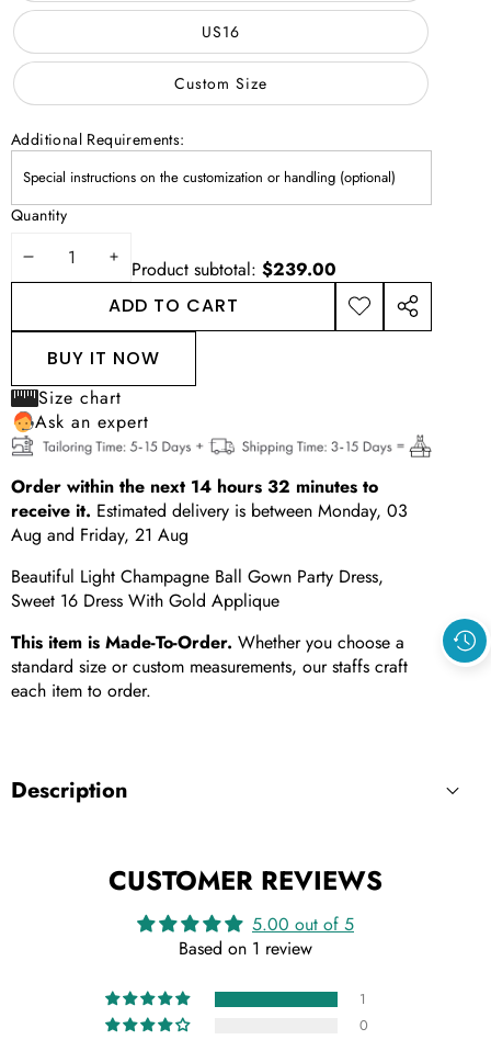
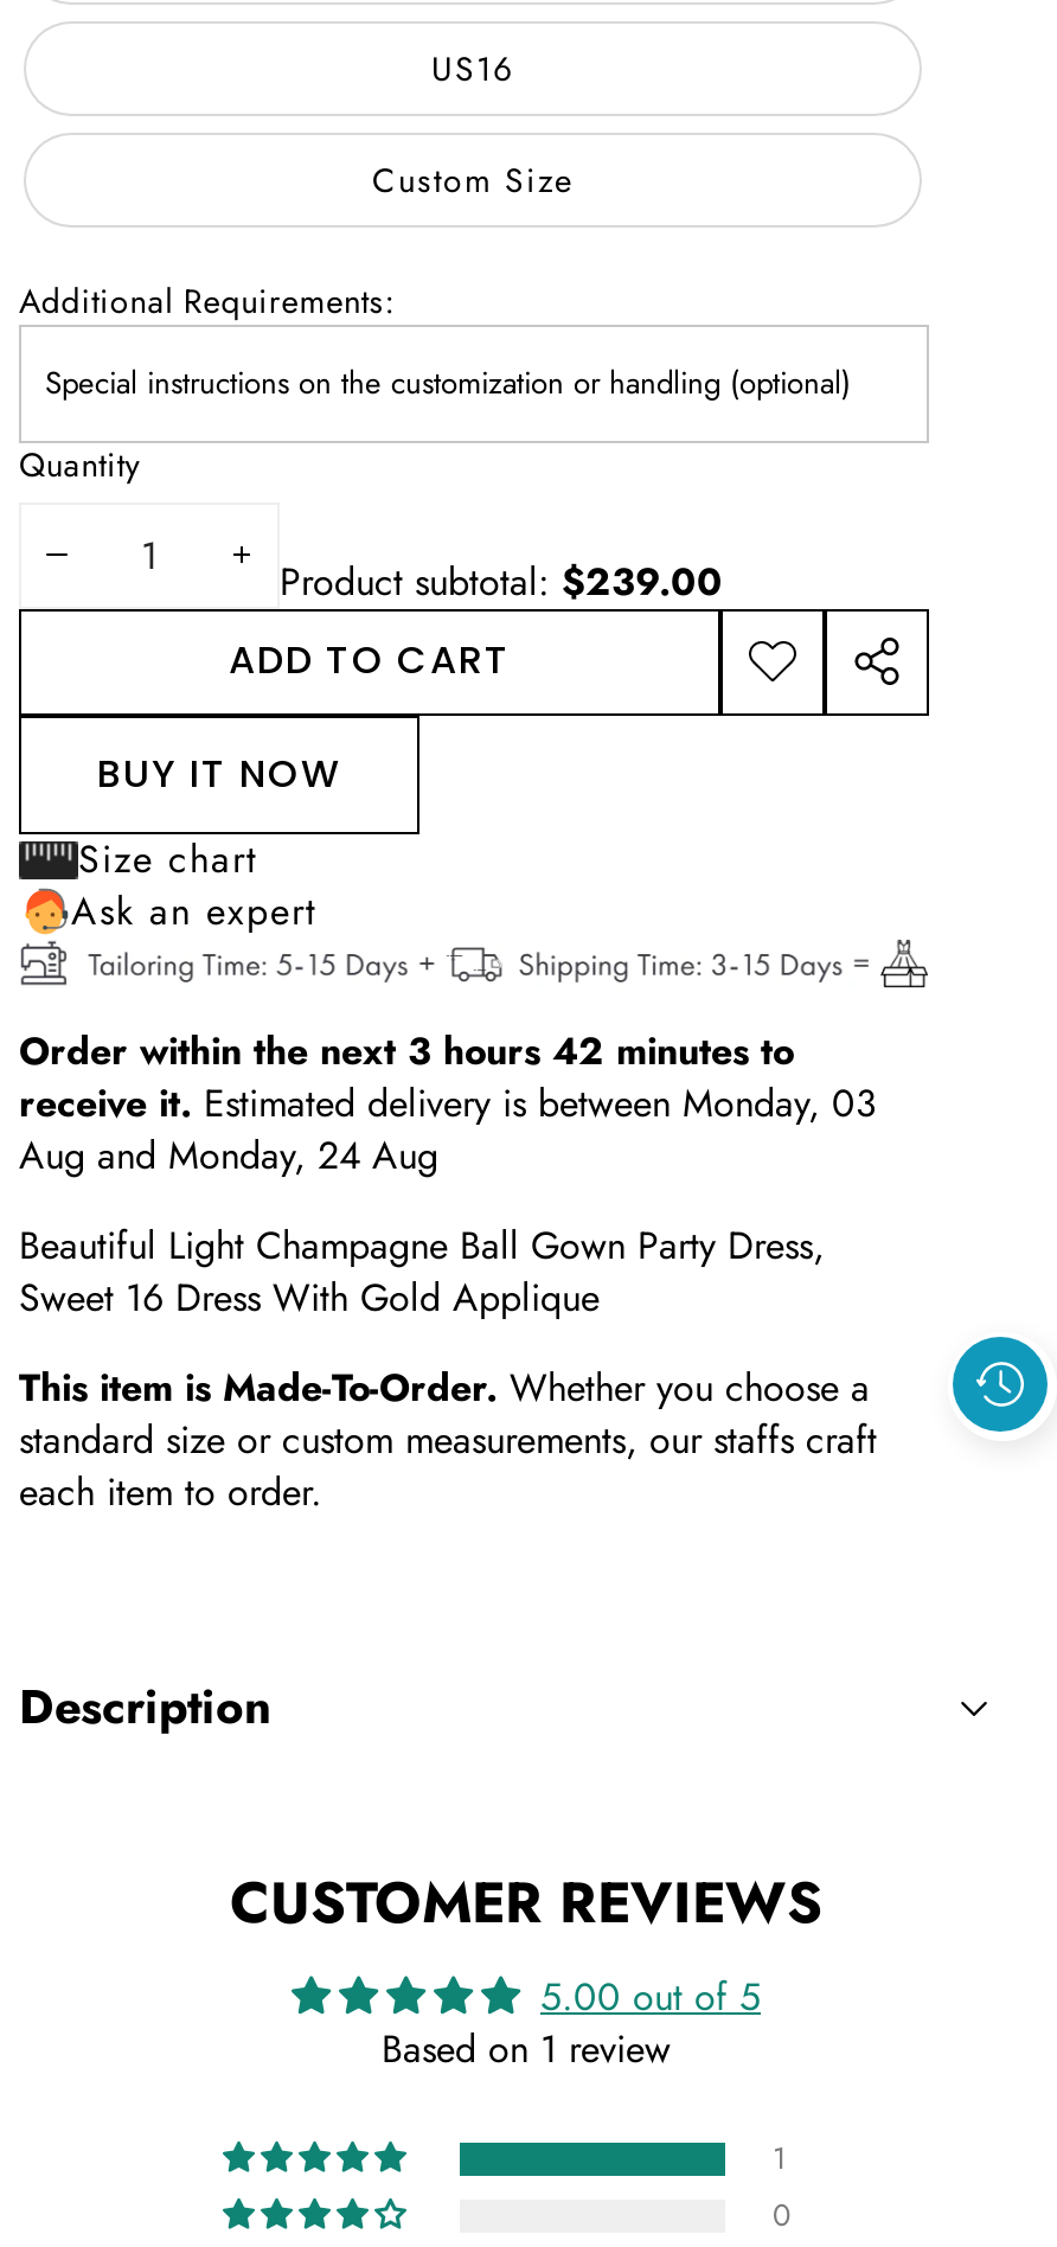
[11,474,378,500] Order within the next 14 hours 32 minutes to -> [19,1025,794,1080] Order within the next 3 hours 42 minutes to
[11,523,189,548] Aug and Friday, 21 Aug -> [19,1129,438,1184] Aug and Monday, 24 Aug

